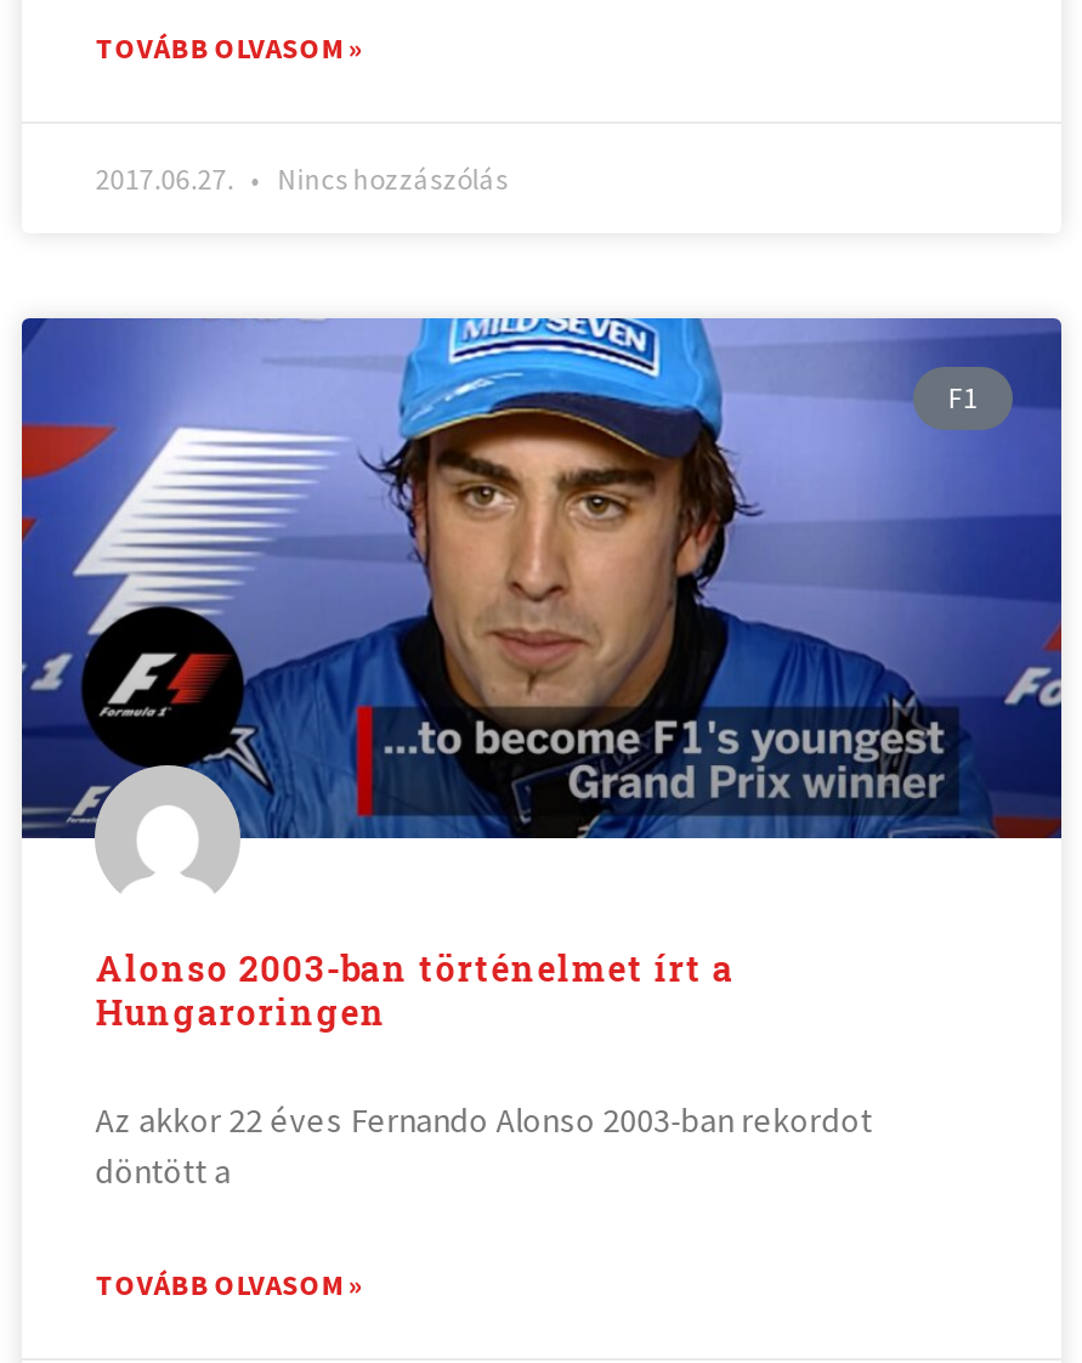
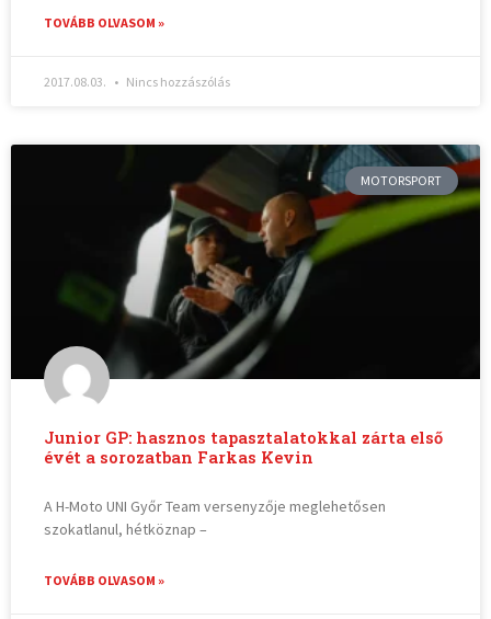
[95,160,508,197] 2017.06.27. Nincs hozzászólás -> [44,73,230,90] 2017.08.03. Nincs hozzászólás
[19,316,1064,841] [image] | F1 -> [10,144,481,380] [image] | MOTORSPORT
[95,945,734,1035] Alonso 2003-ban történelmet írt a | Hungaroringen -> [44,427,443,468] Junior GP: hasznos tapasztalatokkal zárta első | évét a sorozatban Farkas Kevin
[95,1098,873,1192] Az akkor 22 éves Fernando Alonso 2003-ban rekordot | döntött a -> [44,496,386,539] A H-Moto UNI Győr Team versenyzője meglehetősen | szokatlanul, hétköznap –

